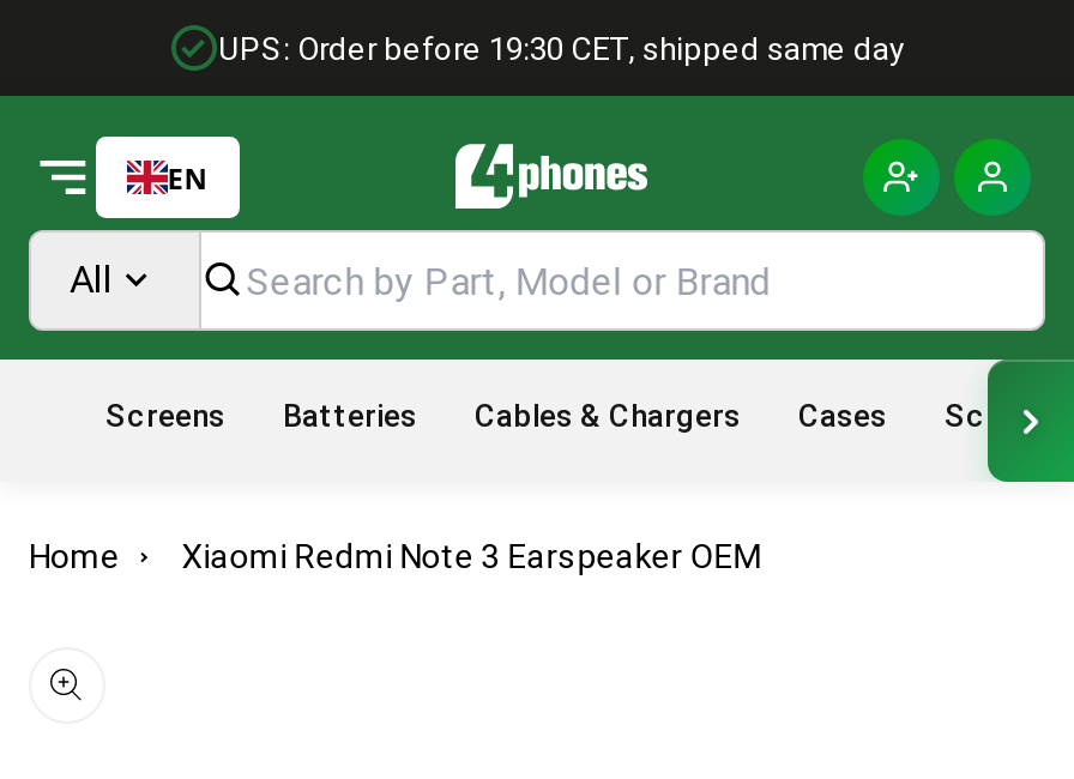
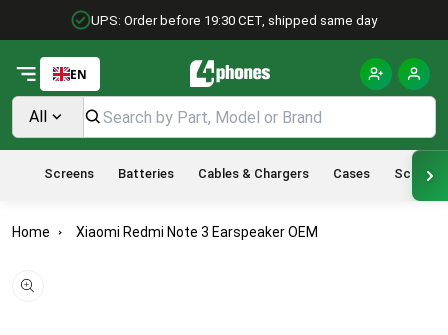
[194,30,928,66] PostNL: Order before 19:30 CET, shipped same day. -> [91,12,377,27] UPS: Order before 19:30 CET, shipped same day

